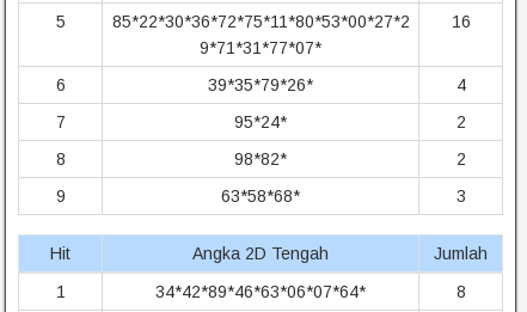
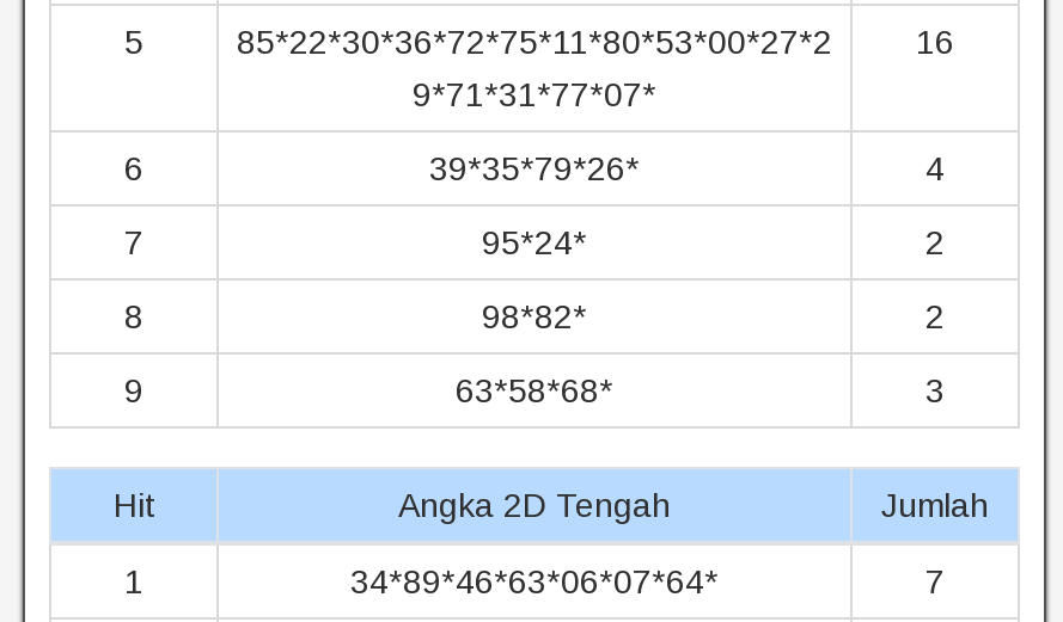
[155,282,366,301] 34*42*89*46*63*06*07*64* -> [350,562,719,601] 34*89*46*63*06*07*64*
[456,282,465,301] 8 -> [925,562,945,601] 7

